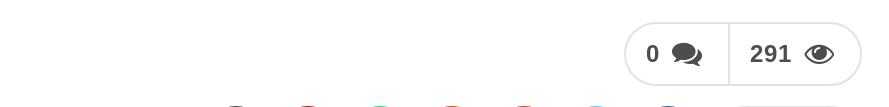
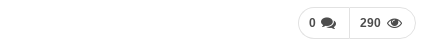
[750,41,792,69] 291 -> [360,16,381,30] 290

